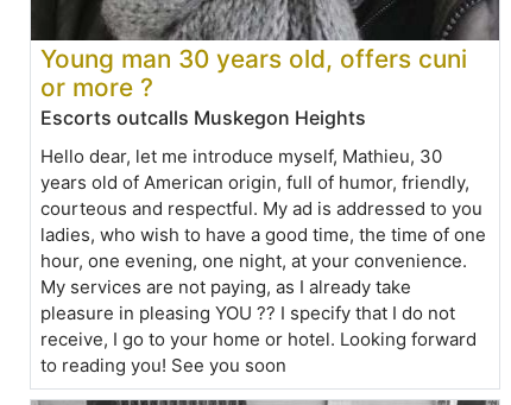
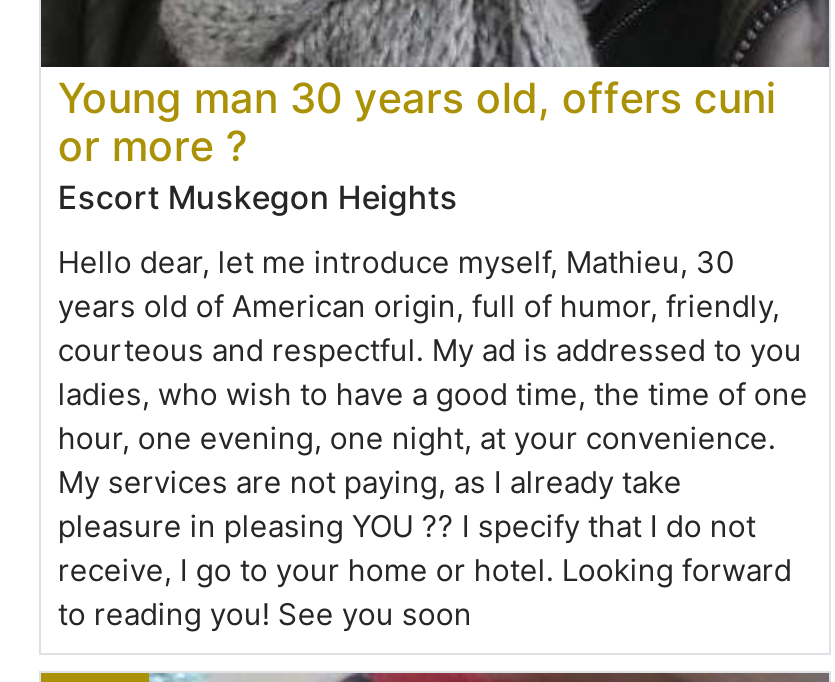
[41,105,366,129] Escorts outcalls Muskegon Heights -> [58,178,458,218] Escort Muskegon Heights

